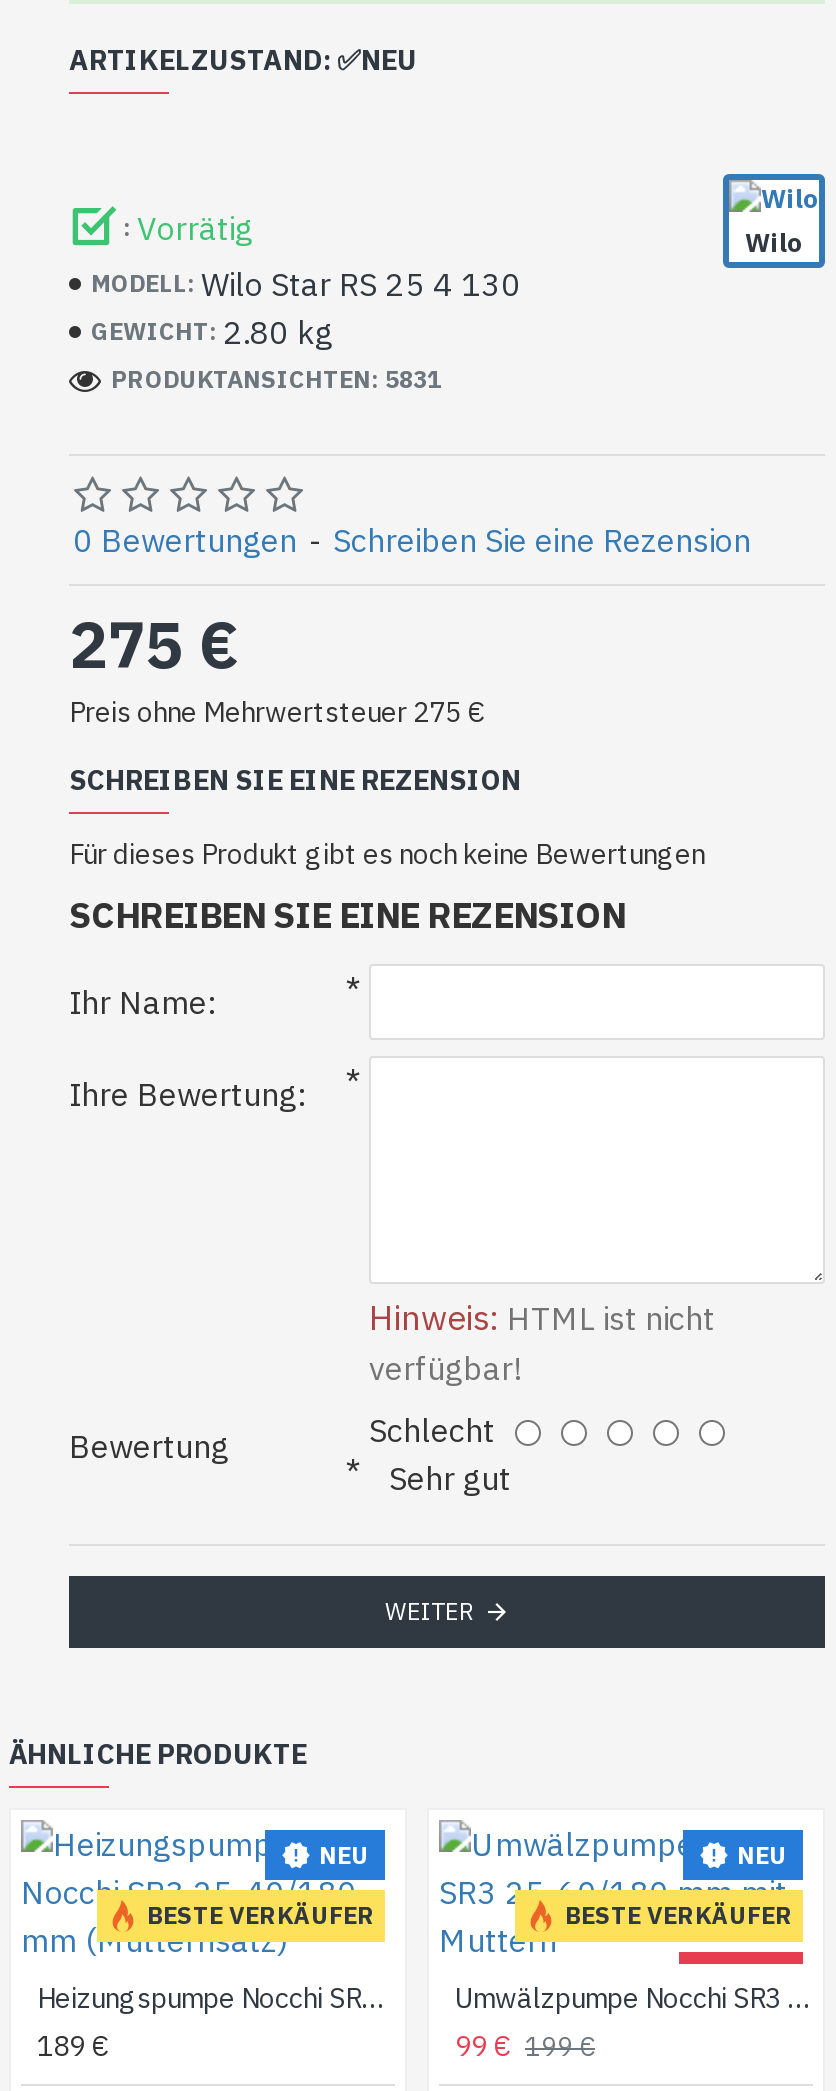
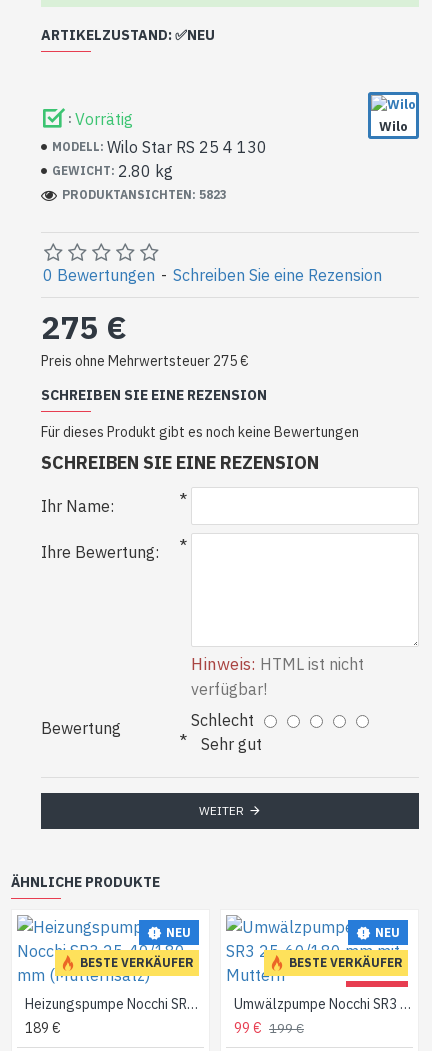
[111,364,441,394] PRODUKTANSICHTEN: 5831 -> [62,187,227,202] PRODUKTANSICHTEN: 5823

